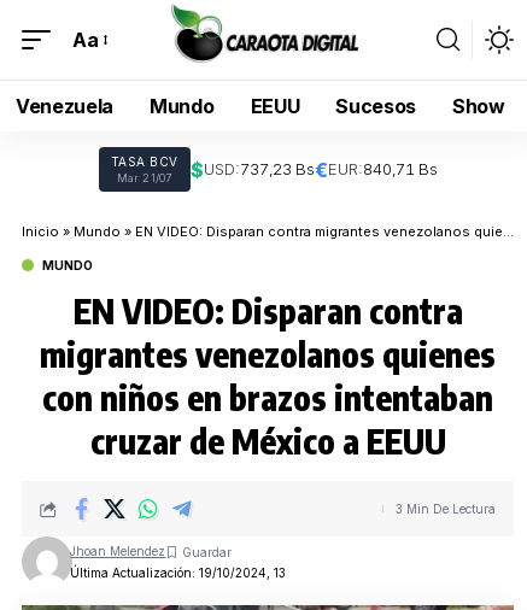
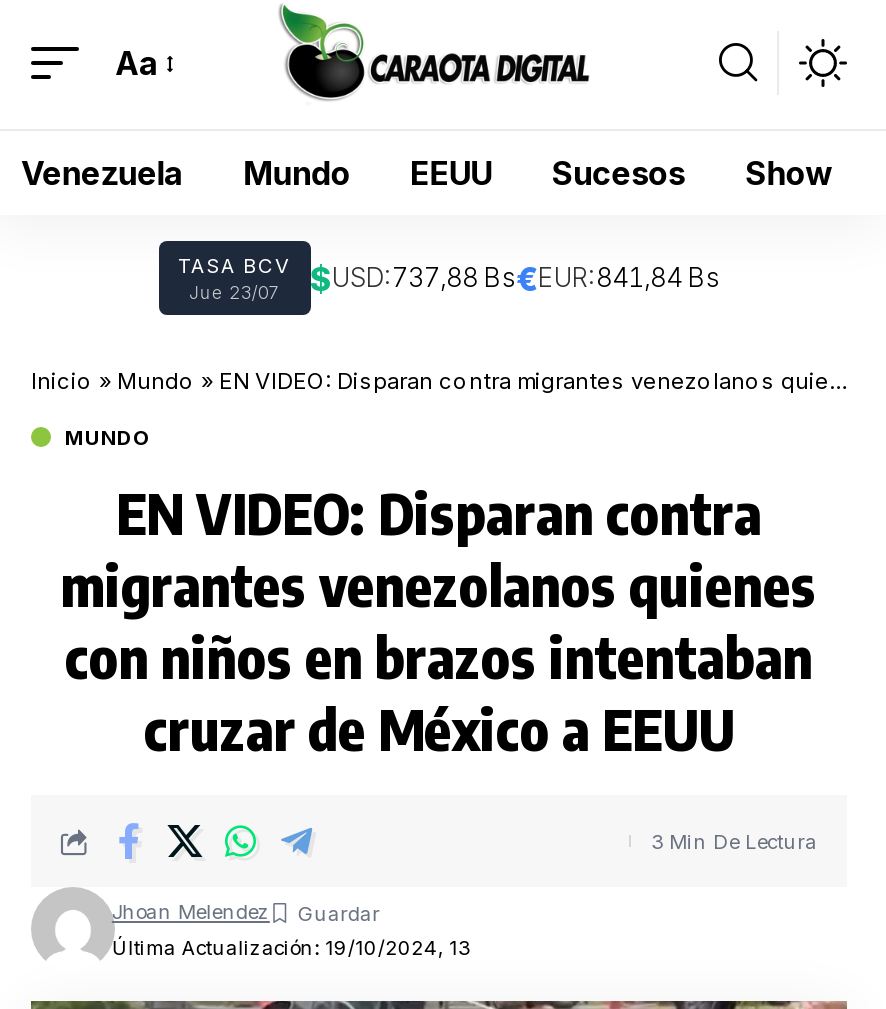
[116,157,437,185] Mar 21/07 | $USD:737,23 Bs€EUR:840,71 Bs -> [189,258,720,303] Jue 23/07 | $USD:737,88 Bs€EUR:841,84 Bs

